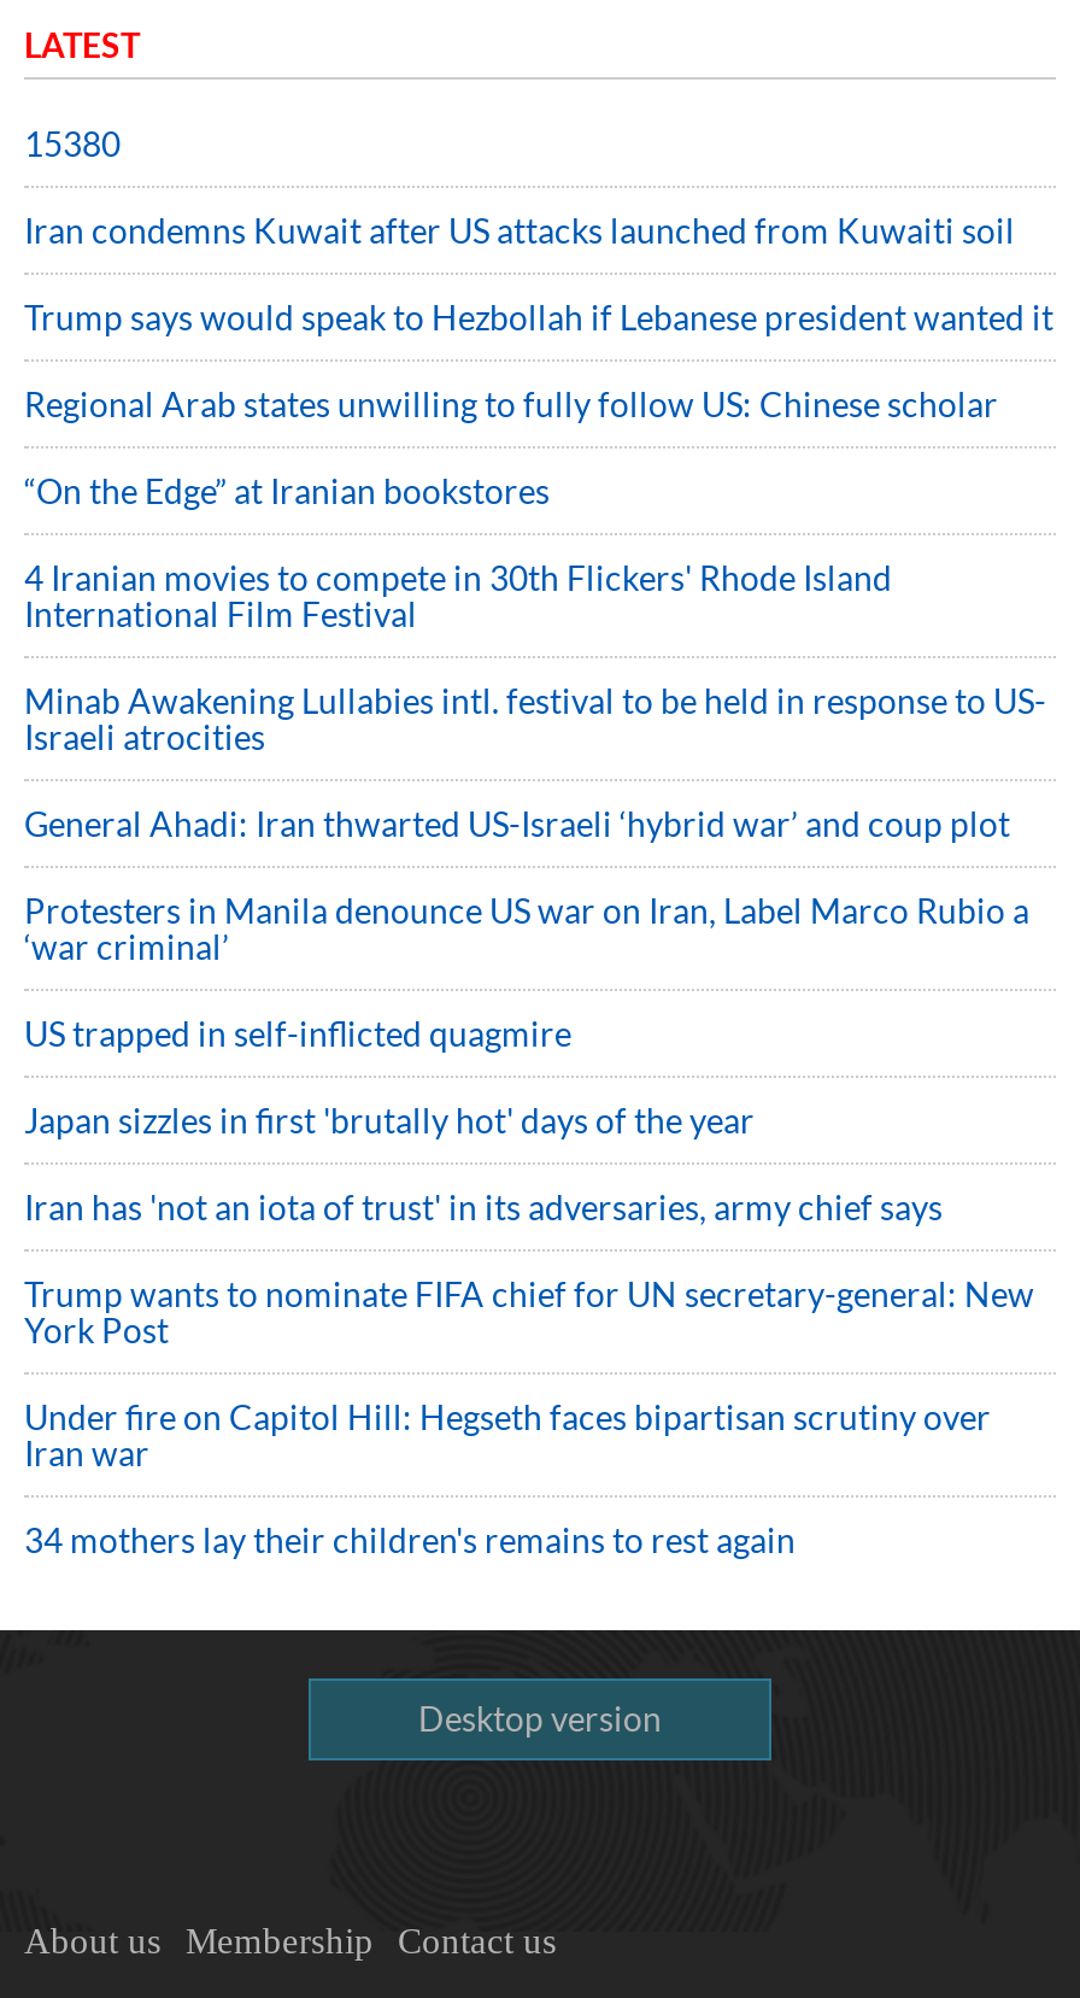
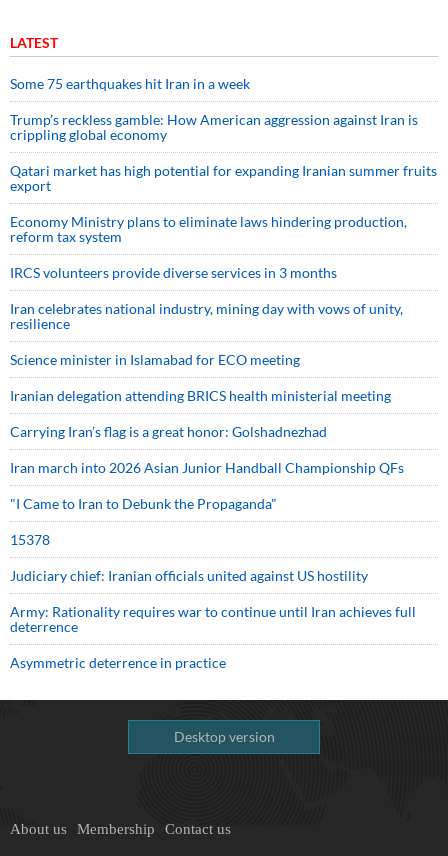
[24,123,121,164] 15380 -> [10,75,250,92] Some 75 earthquakes hit Iran in a week
[24,210,1015,251] Iran condemns Kuwait after US attacks launched from Kuwaiti soil -> [10,111,418,143] Trump’s reckless gamble: How American aggression against Iran is | crippling global economy
[24,296,1053,337] Trump says would speak to Hezbollah if Lebanese president wanted it -> [10,162,437,194] Qatari market has high potential for expanding Iranian summer fruits | export
[24,383,998,424] Regional Arab states unwilling to fully follow US: Chinese scholar -> [10,213,407,245] Economy Ministry plans to eliminate laws hindering production, | reform tax system
[24,470,550,511] “On the Edge” at Iranian bookstores -> [10,264,337,281] IRCS volunteers provide diverse services in 3 months
[24,557,892,634] 4 Iranian movies to compete in 30th Flickers' Rhode Island | International Film Festival -> [10,300,403,332] Iran celebrates national industry, mining day with vows of unity, | resilience
[24,680,1046,757] Minab Awakening Lullabies intl. festival to be held in response to US- | Israeli atrocities -> [10,351,300,368] Science minister in Islamabad for ECO meeting
[24,803,1010,844] General Ahadi: Iran thwarted US-Israeli ‘hybrid war’ and coup plot -> [10,387,391,404] Iranian delegation attending BRICS health ministerial meeting
[24,890,1029,967] Protesters in Manila denounce US war on Iran, Label Marco Rubio a | ‘war criminal’ -> [10,423,327,440] Carrying Iran’s flag is a great honor: Golshadnezhad
[24,1013,579,1054] US trapped in self-inflicted quagmire -> [10,459,404,476] Iran march into 2026 Asian Junior Handball Championship QFs
[24,1099,755,1140] Japan sizzles in first 'brutally hot' days of the year -> [10,495,277,512] "I Came to Iran to Debunk the Propaganda"
[24,1186,950,1227] Iran has 'not an iota of trust' in its adversaries, army chief says -> [10,531,50,548] 15378
[24,1273,1034,1350] Trump wants to nominate FIFA chief for UN secretary-general: New | York Post -> [10,567,374,584] Judiciary chief: Iranian officials united against US hostility
[24,1396,991,1473] Under fire on Capitol Hill: Hegseth faces bipartisan scrutiny over | Iran war -> [10,603,416,635] Army: Rationality requires war to continue until Iran achieves full | deterrence
[24,1519,796,1560] 34 mothers lay their children's remains to rest again -> [10,654,226,671] Asymmetric deterrence in practice

